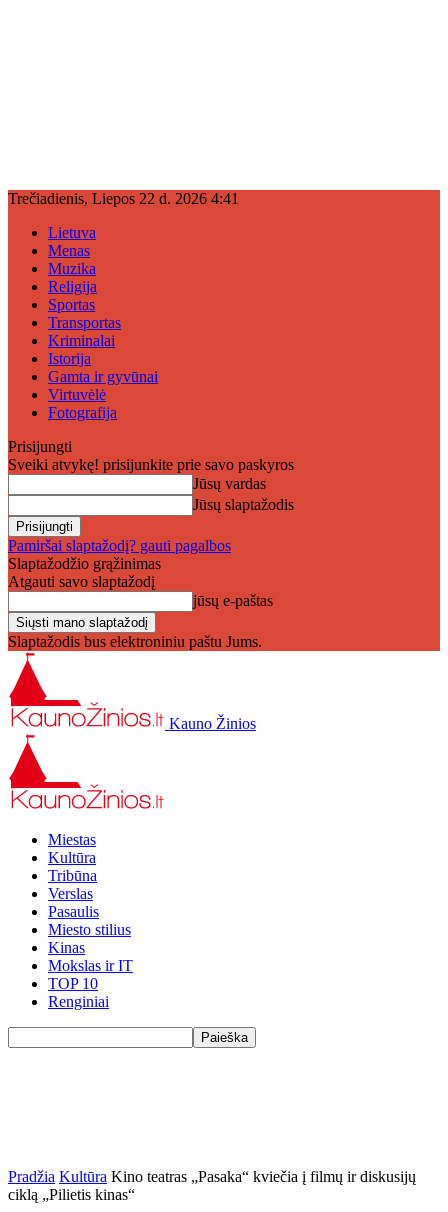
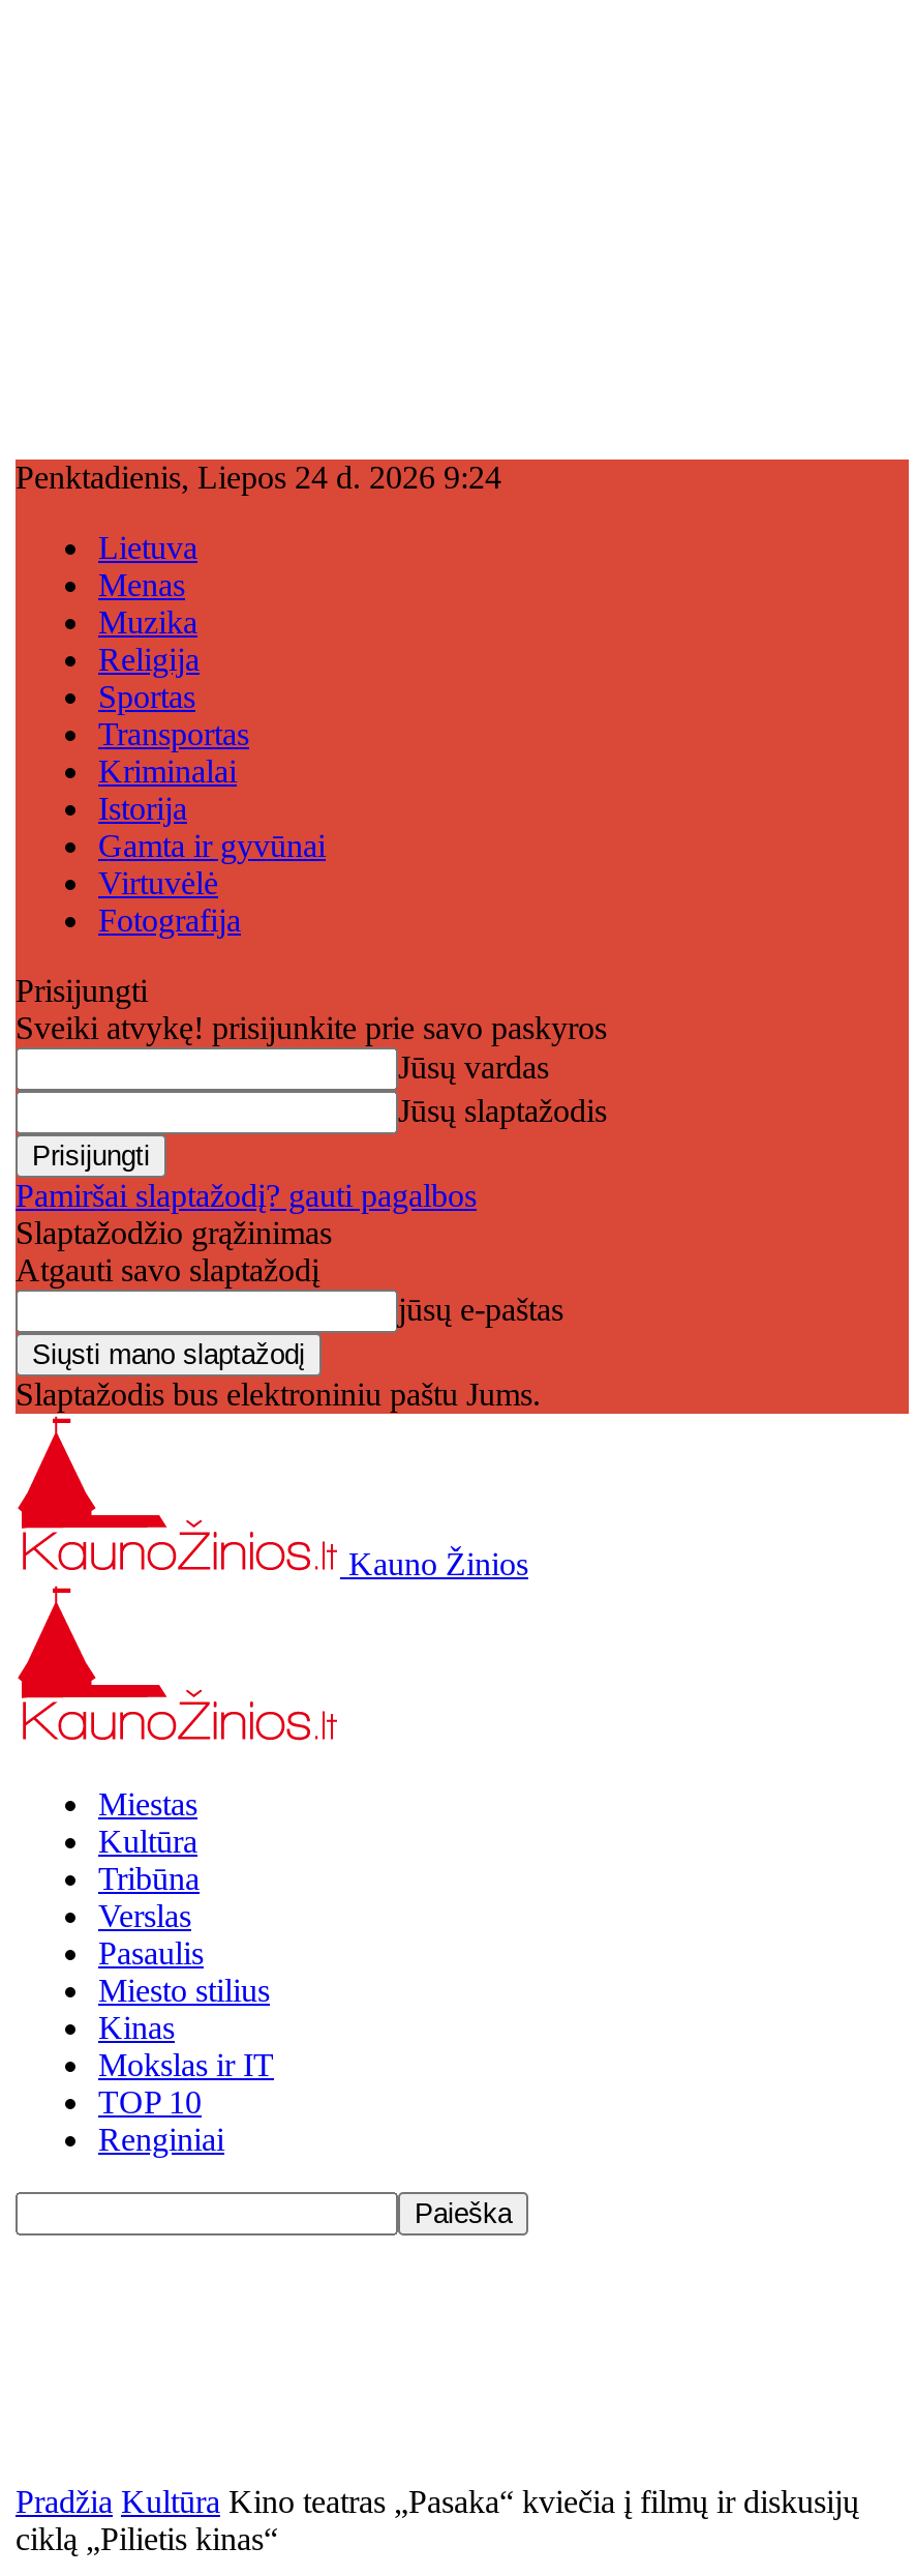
[8,190,239,207] Trečiadienis, Liepos 22 d. 2026 4:41 -> [16,460,501,495] Penktadienis, Liepos 24 d. 2026 9:24

